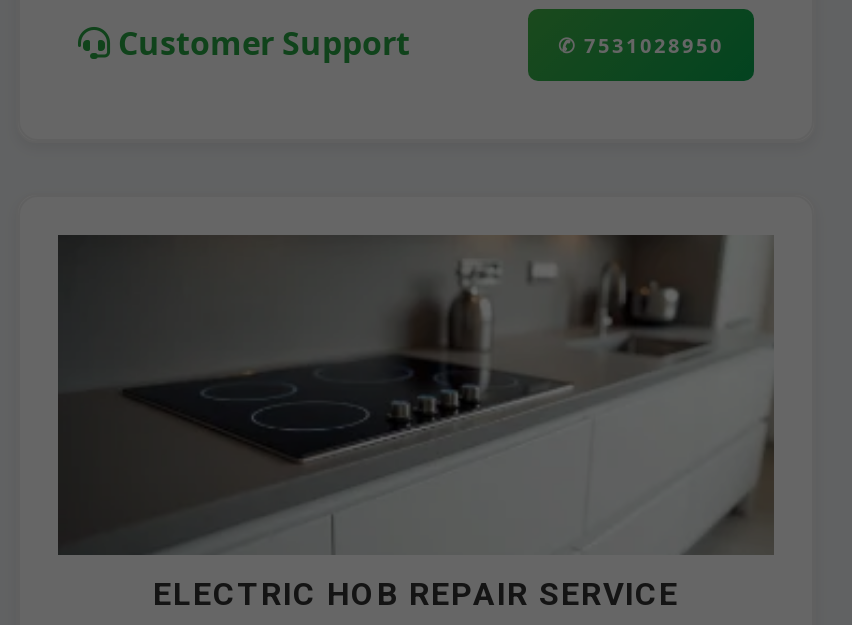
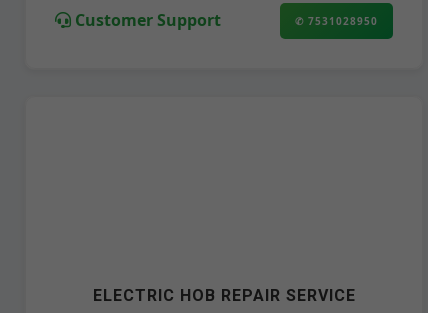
[56,233,776,557] [image] -> none

